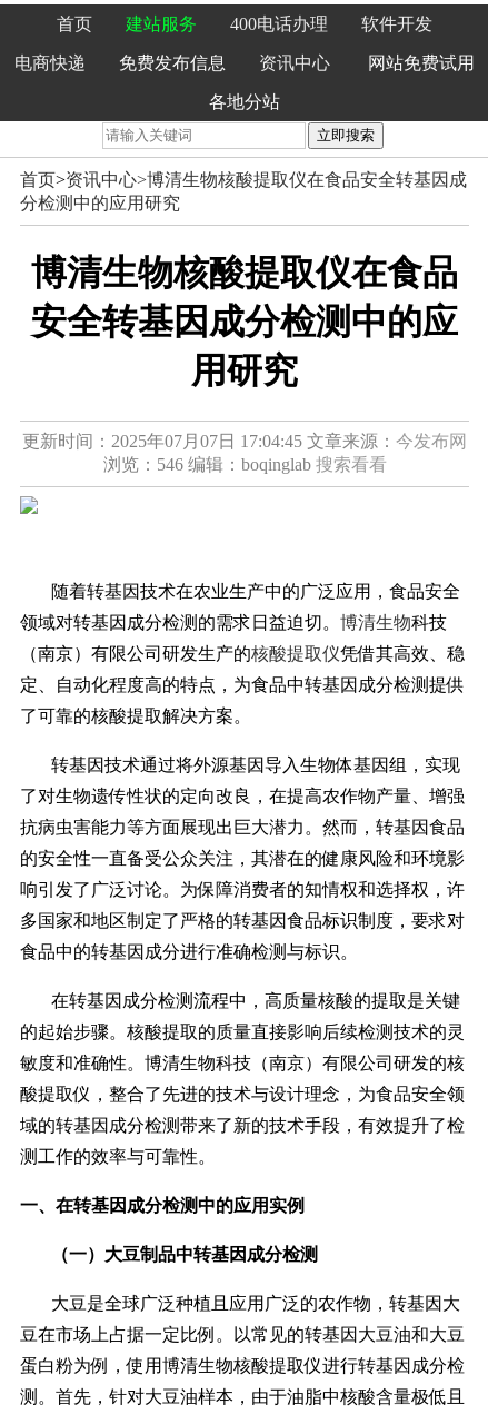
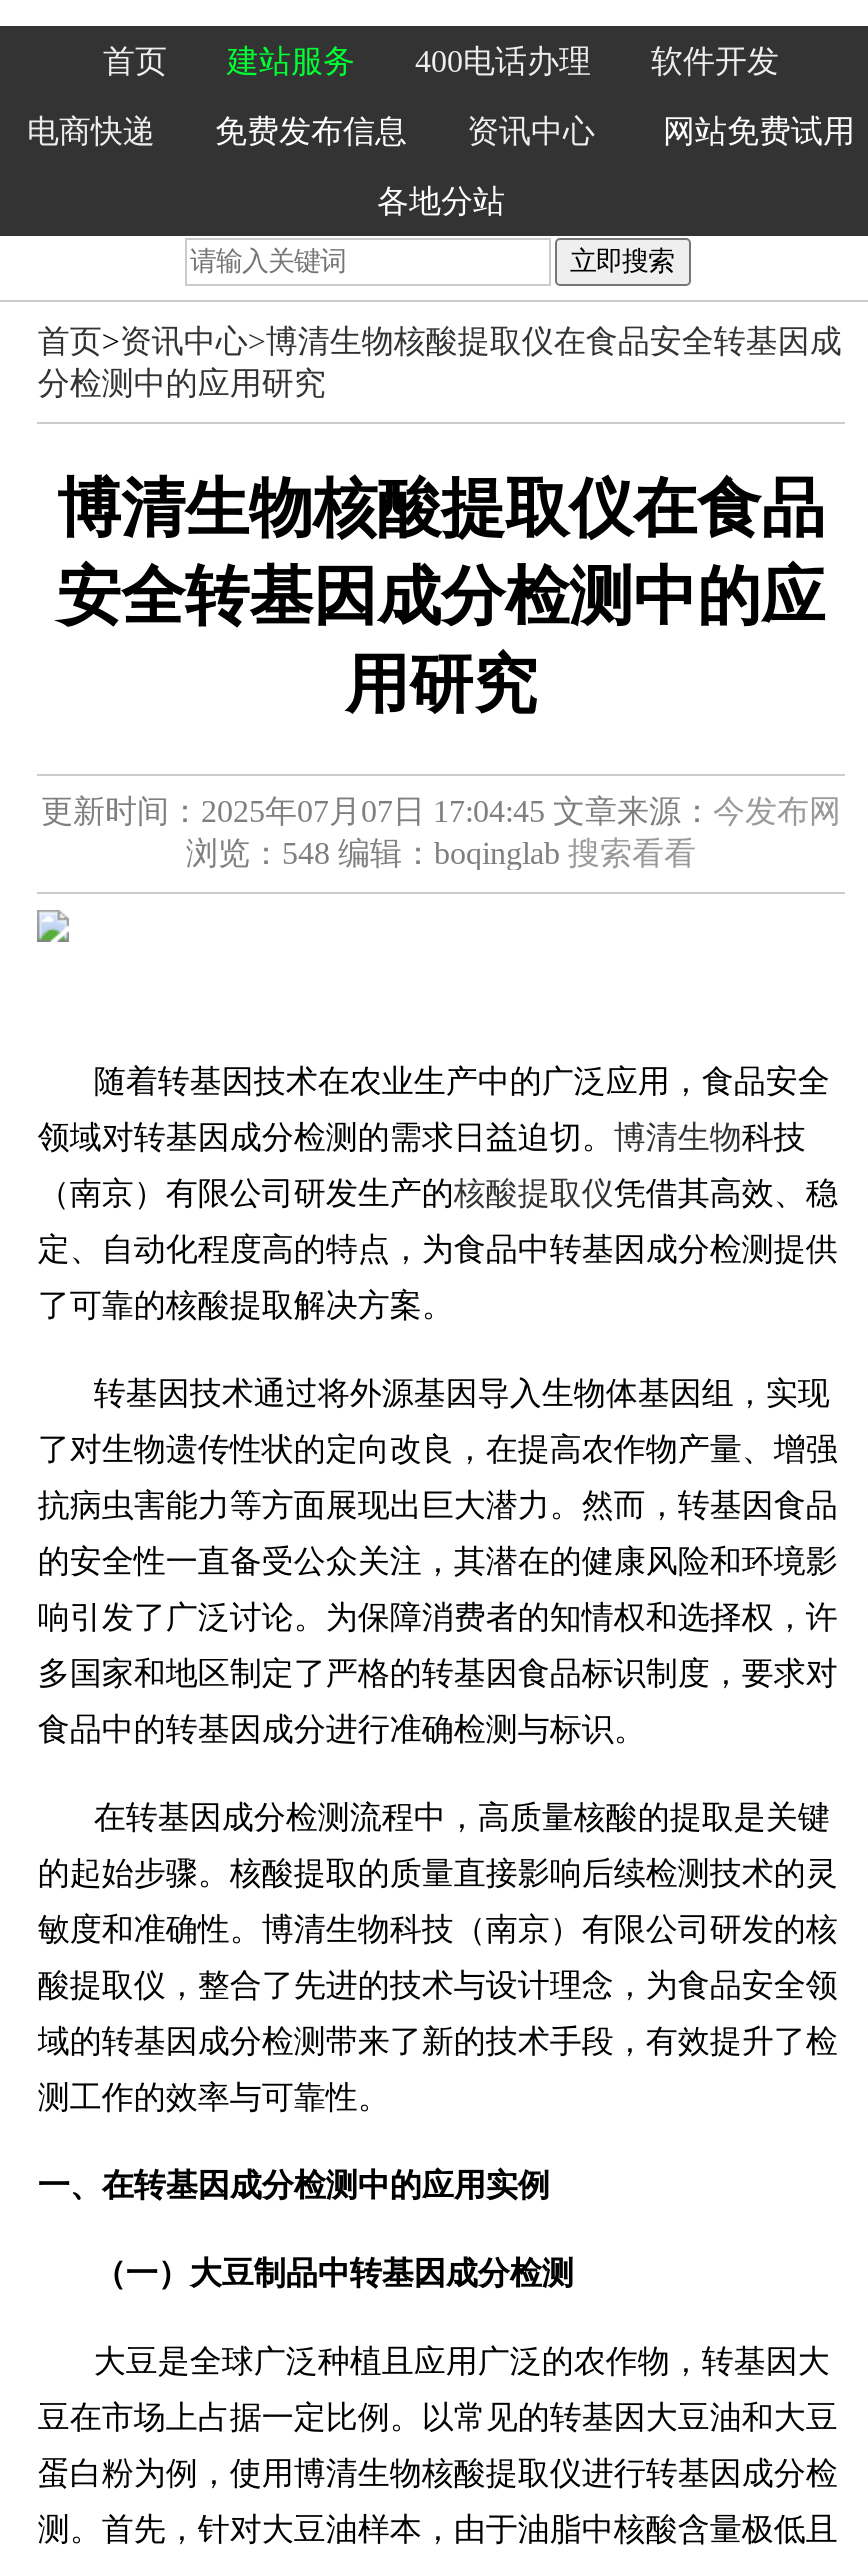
[103,455,386,474] 浏览：546 编辑：boqinglab 搜索看看 -> [186,836,696,870] 浏览：548 编辑：boqinglab 搜索看看

